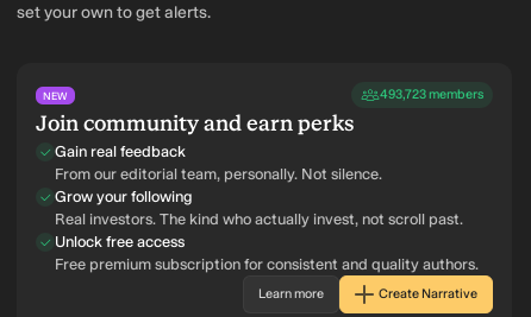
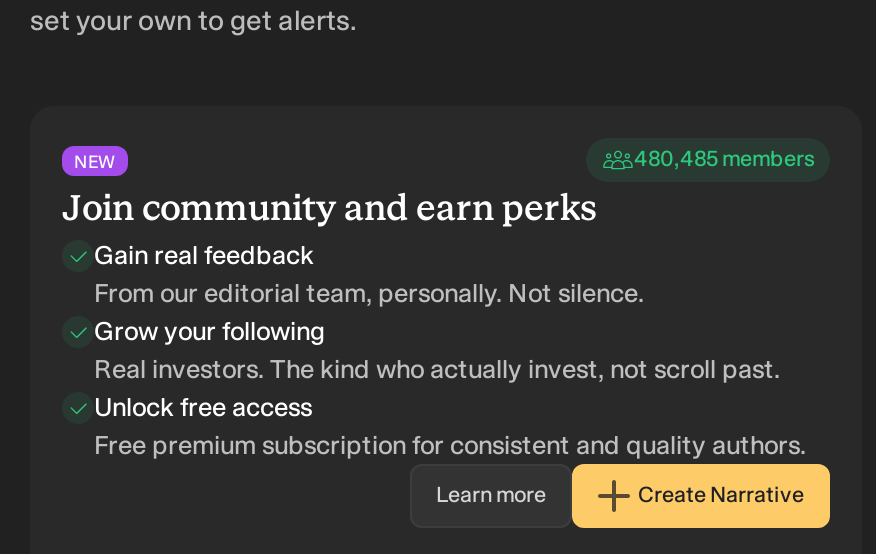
[380,87,483,103] 493,723 members -> [634,147,814,173] 480,485 members

